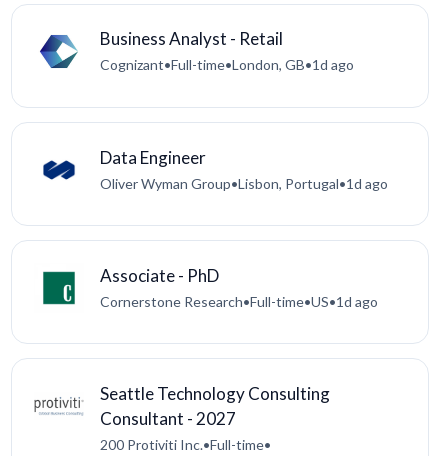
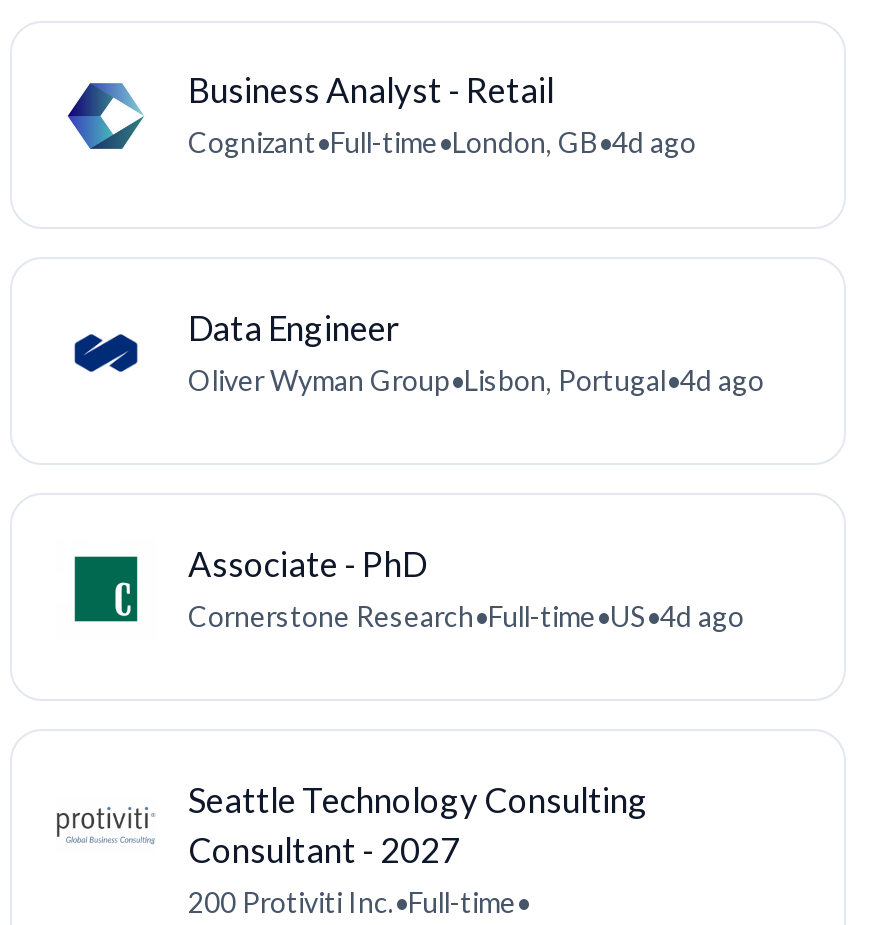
[100,56,354,73] Cognizant•Full-time•London, GB•1d ago -> [188,126,696,160] Cognizant•Full-time•London, GB•4d ago
[100,174,388,191] Oliver Wyman Group•Lisbon, Portugal•1d ago -> [188,362,764,396] Oliver Wyman Group•Lisbon, Portugal•4d ago
[100,293,378,310] Cornerstone Research•Full-time•US•1d ago -> [188,598,744,632] Cornerstone Research•Full-time•US•4d ago

